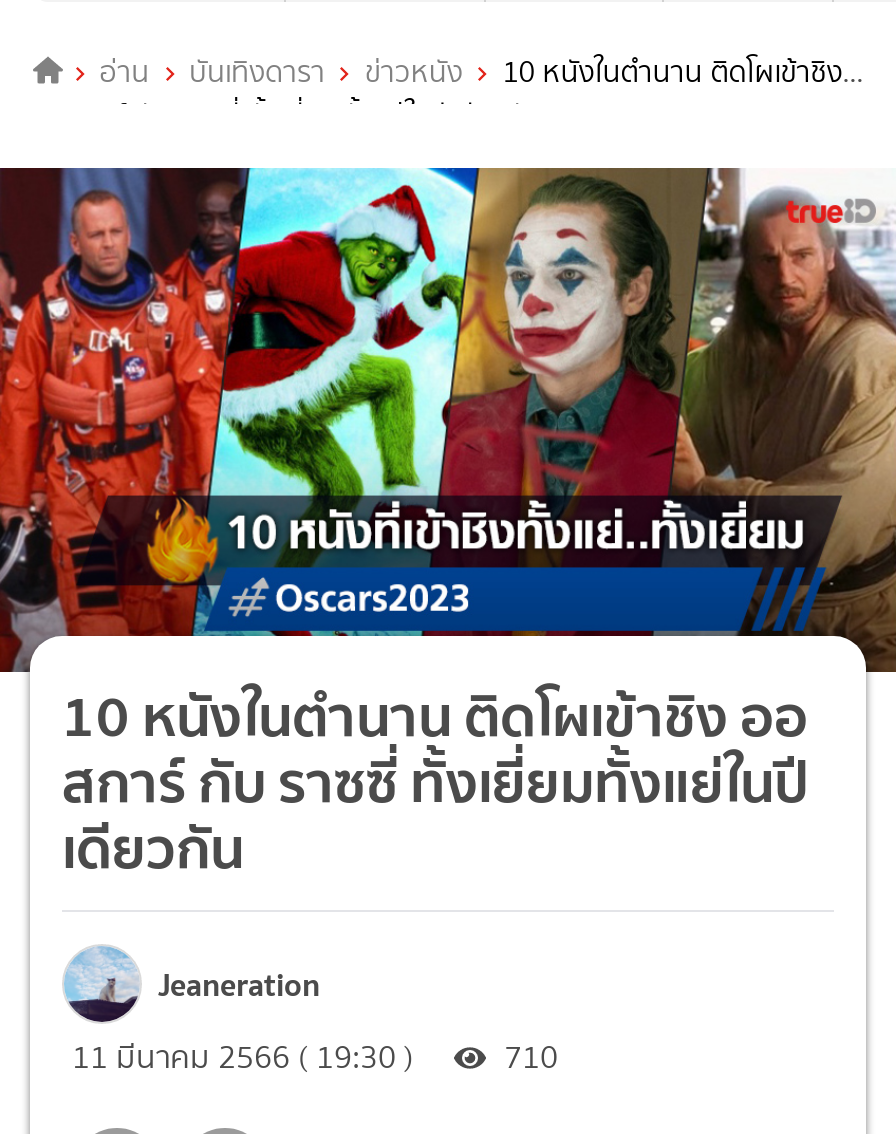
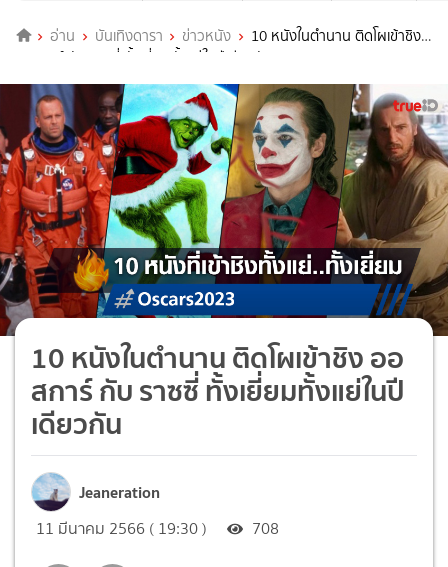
[72,1034,558,1080] 11 มีนาคม 2566 ( 19:30 ) 710 -> [36,517,279,540] 11 มีนาคม 2566 ( 19:30 ) 708

